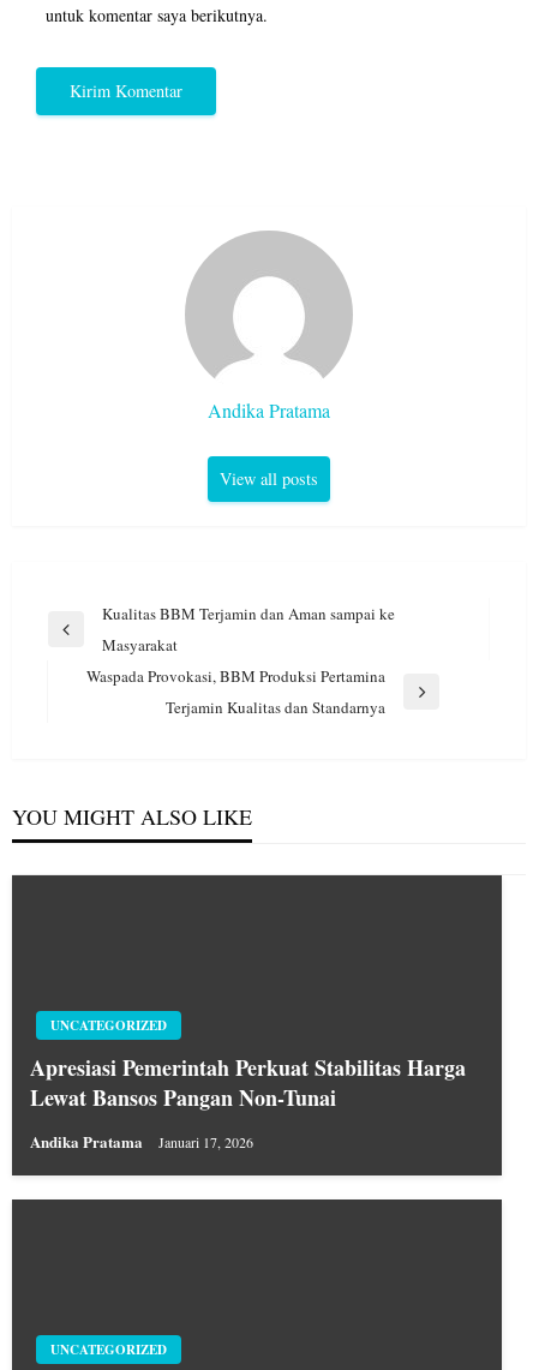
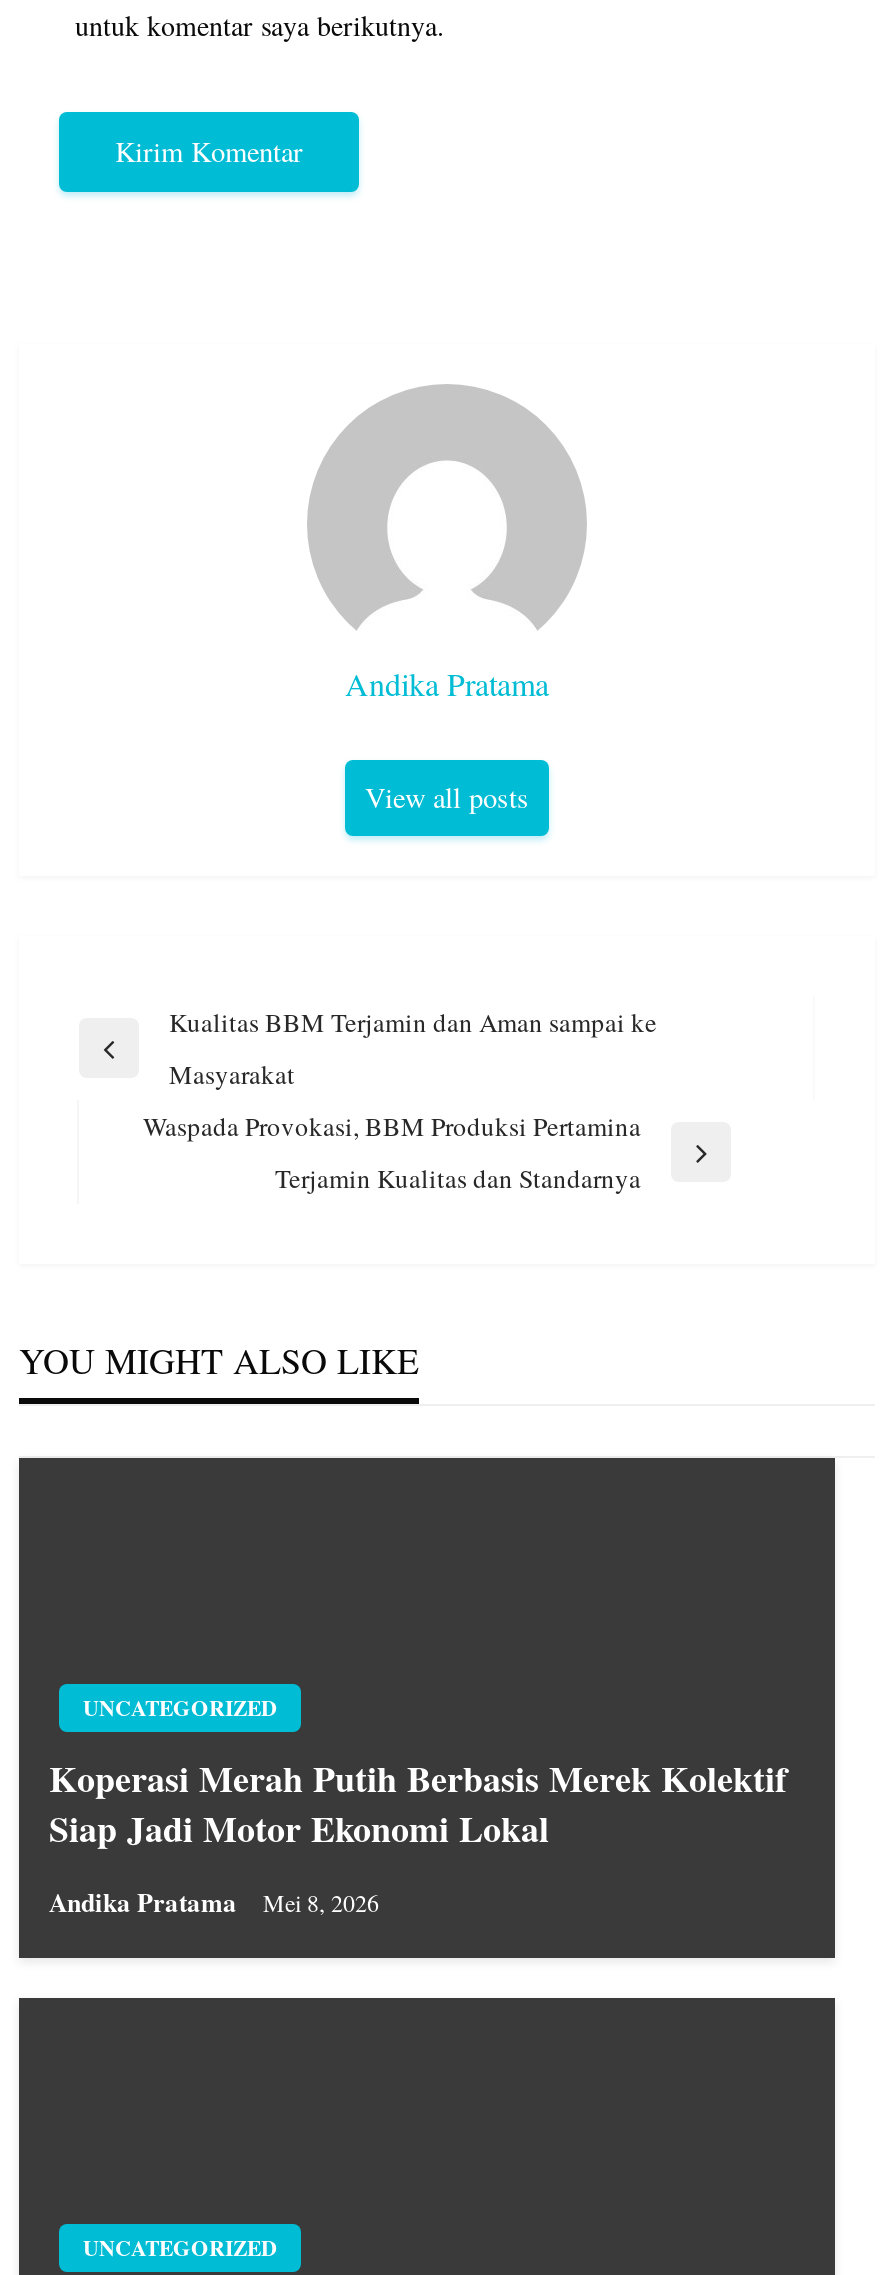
[30,1052,466,1113] Apresiasi Pemerintah Perkuat Stabilitas Harga | Lewat Bansos Pangan Non-Tunai -> [49,1752,787,1854] Koperasi Merah Putih Berbasis Merek Kolektif | Siap Jadi Motor Ekonomi Lokal
[30,1130,253,1153] Andika Pratama Januari 17, 2026 -> [49,1883,379,1921] Andika Pratama Mei 8, 2026

